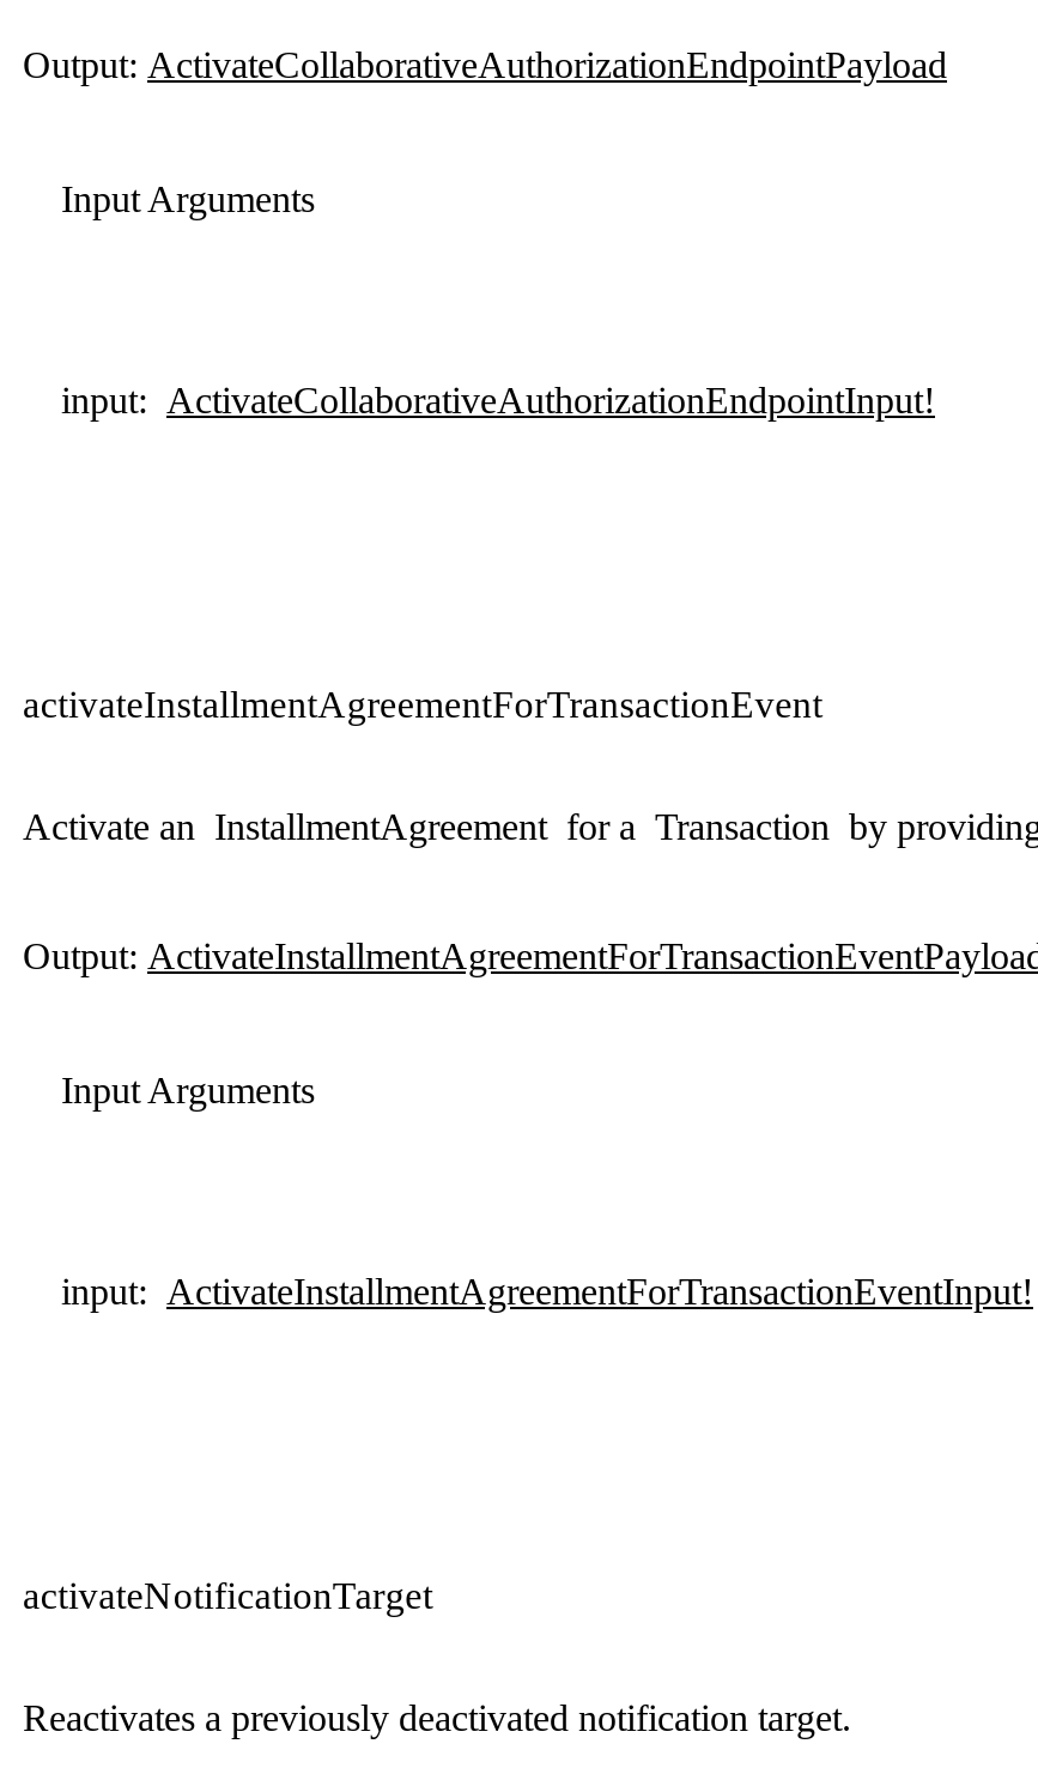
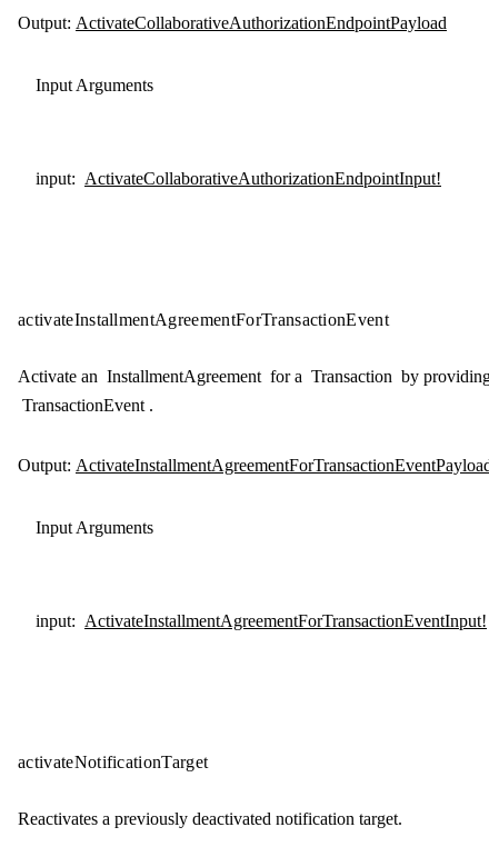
none -> [22,396,153,415] TransactionEvent .

